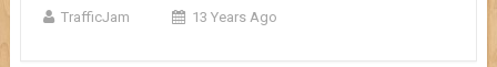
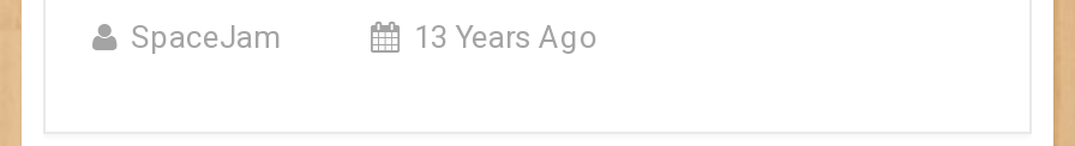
[60,9,129,25] TrafficJam -> [131,19,280,55] SpaceJam

